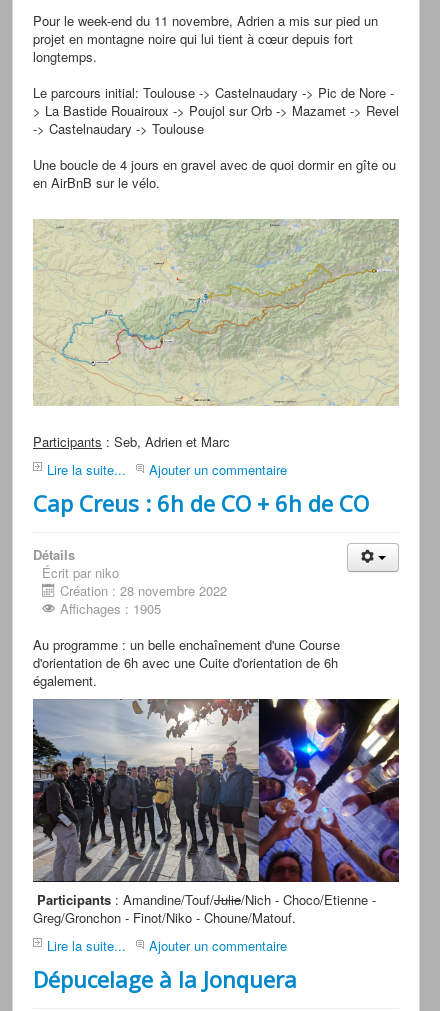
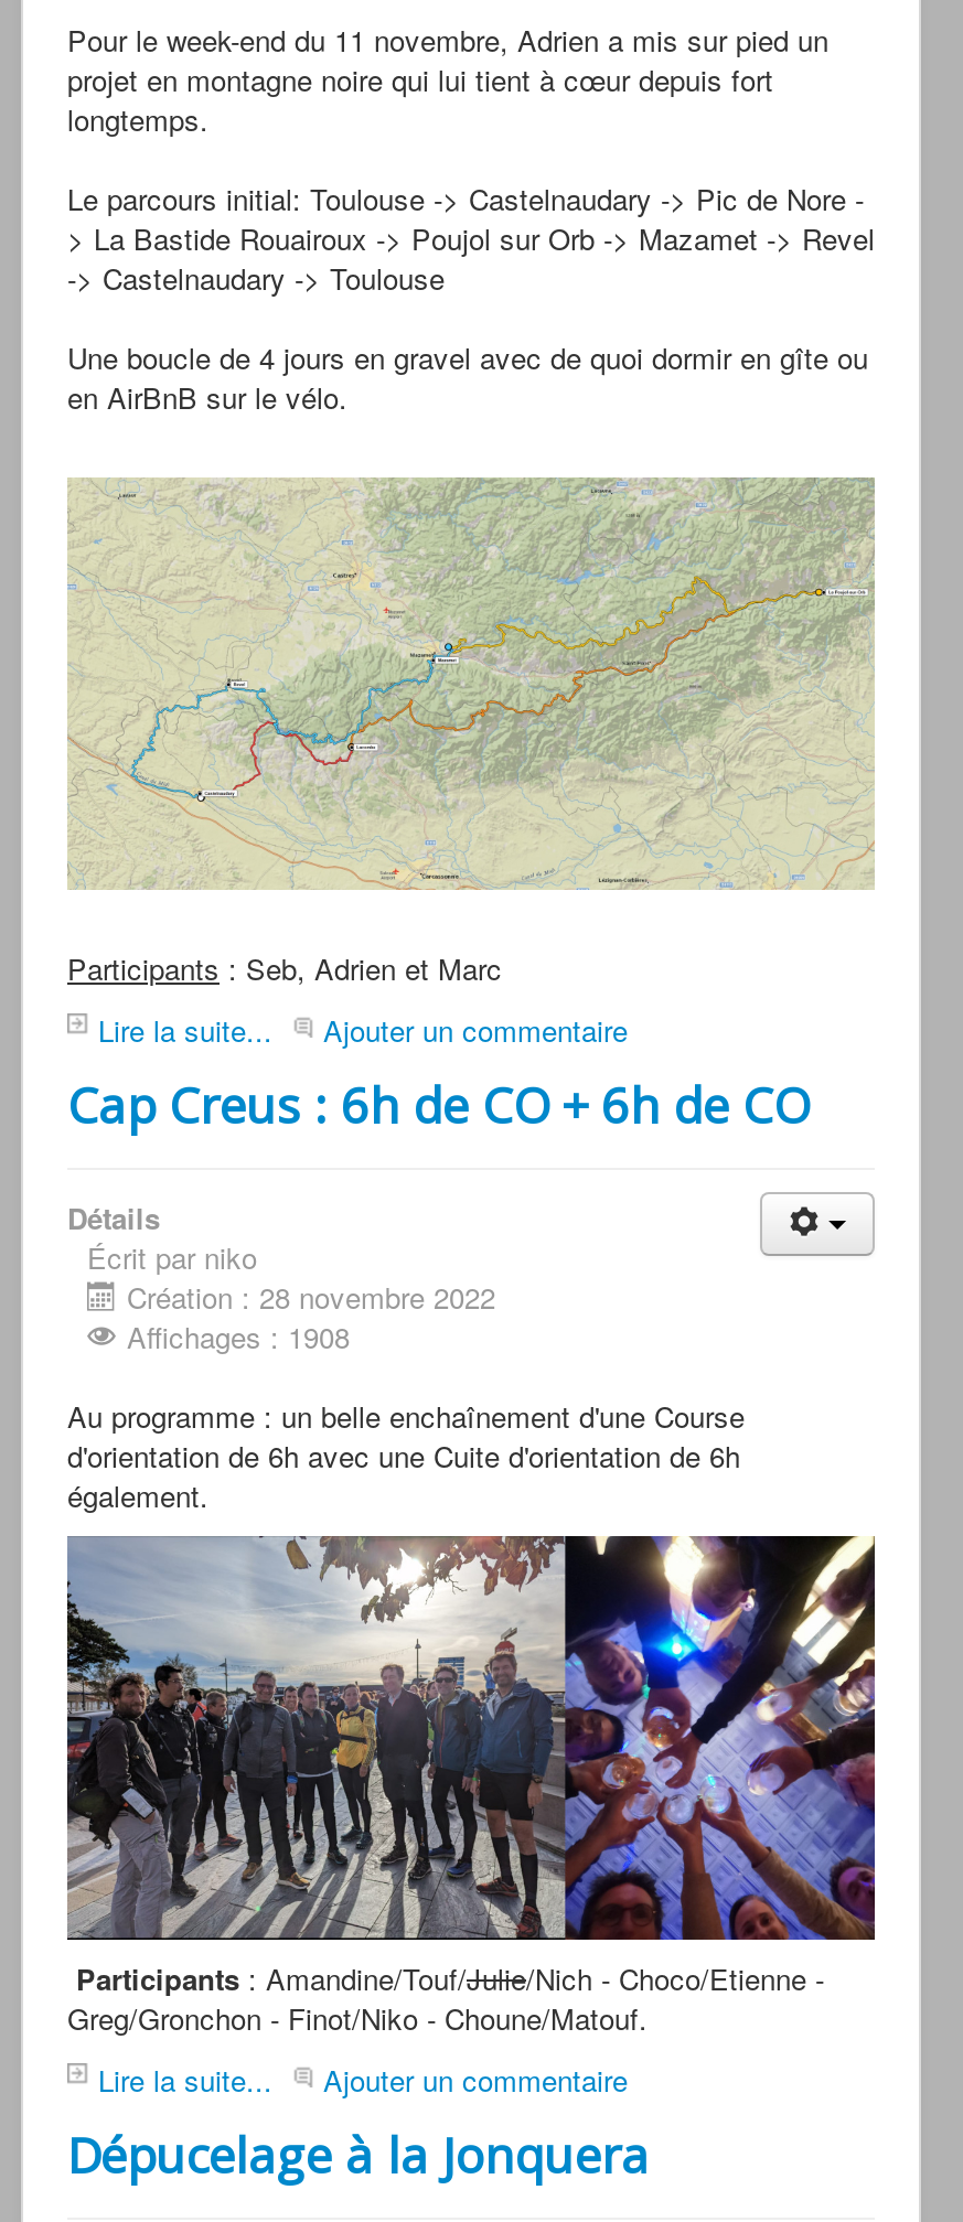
[56,599,161,618] Affichages : 1905 -> [118,1316,350,1358] Affichages : 1908

